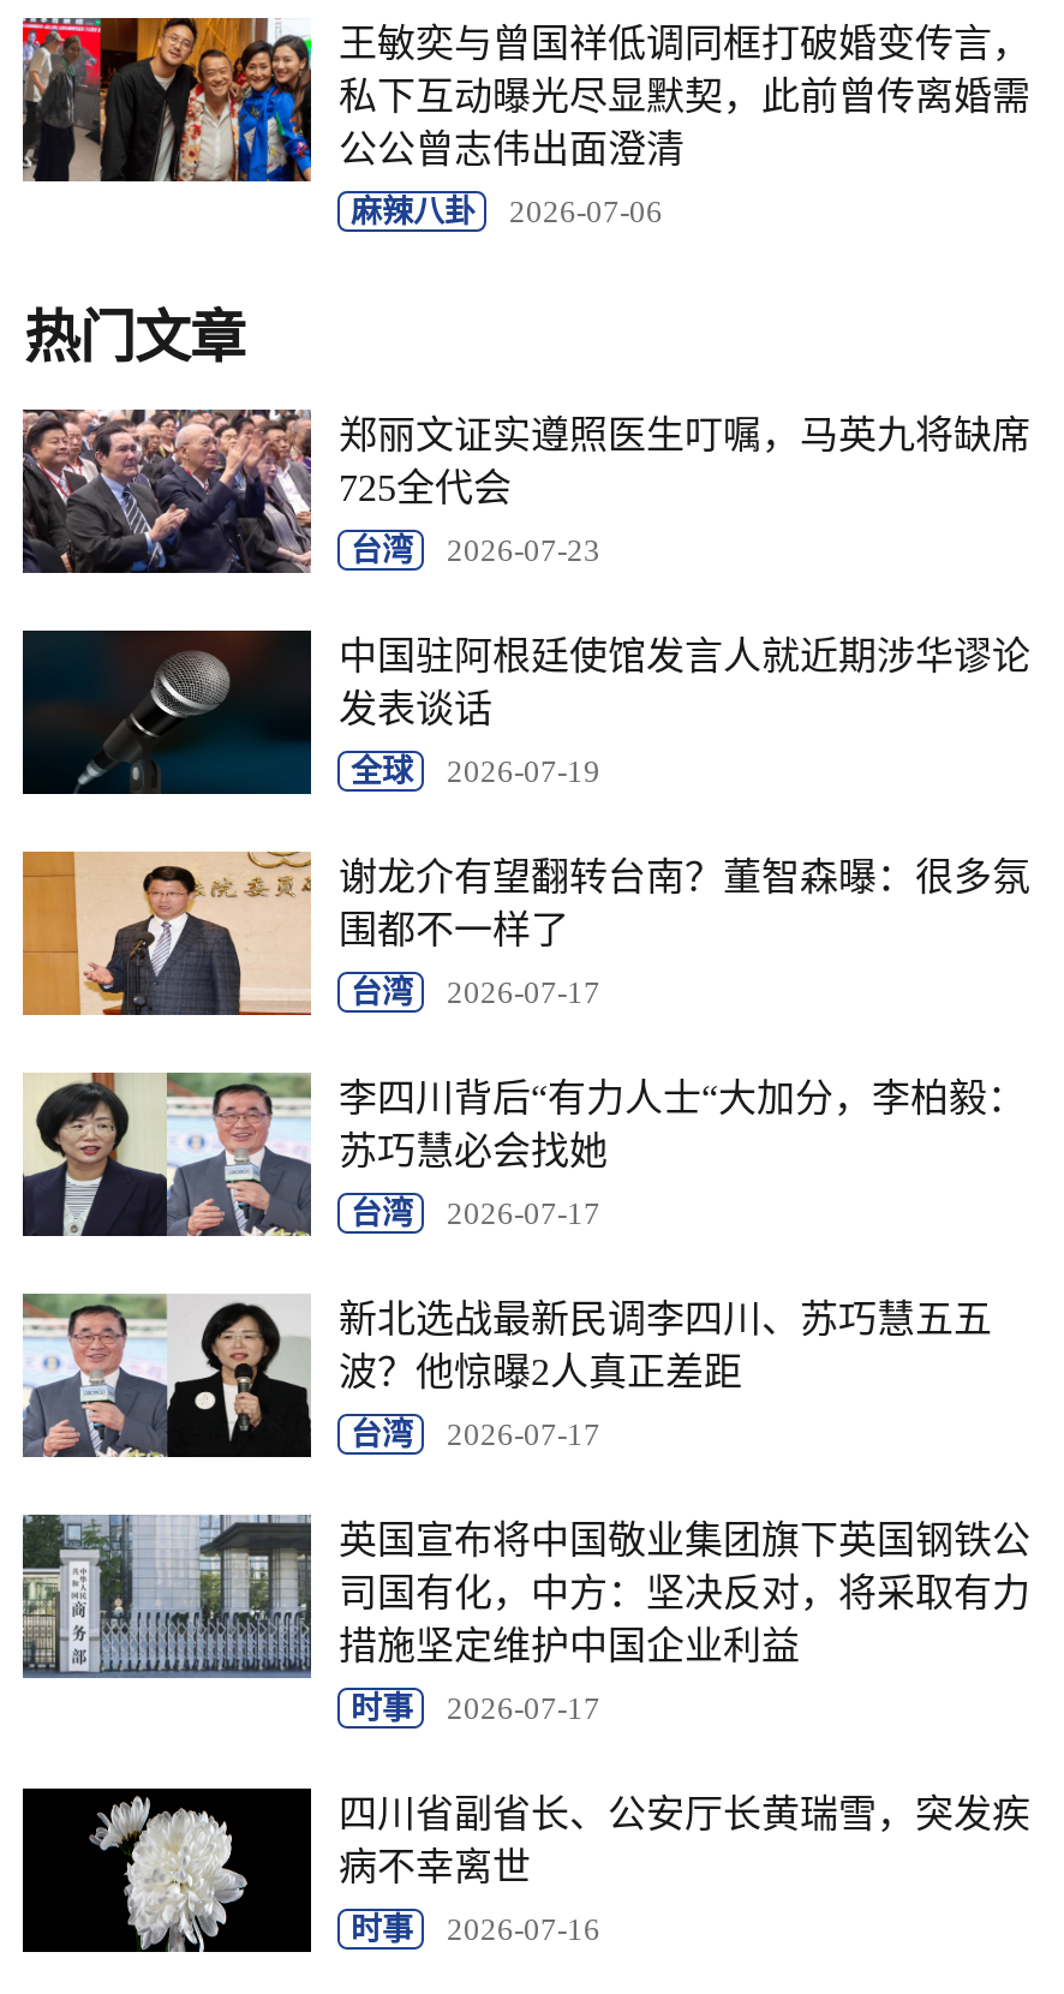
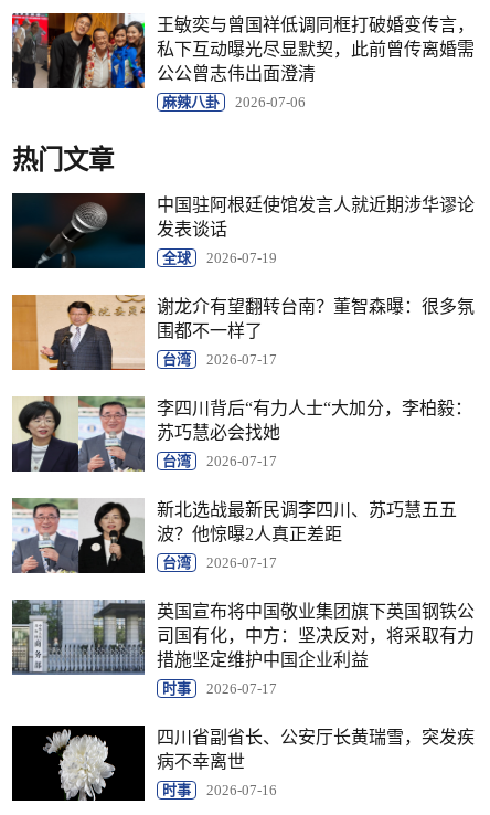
[20,407,1030,575] [image] | 郑丽文证实遵照医生叮嘱，马英九将缺席 | 725全代会 | 台湾 | 2026-07-23 -> none

